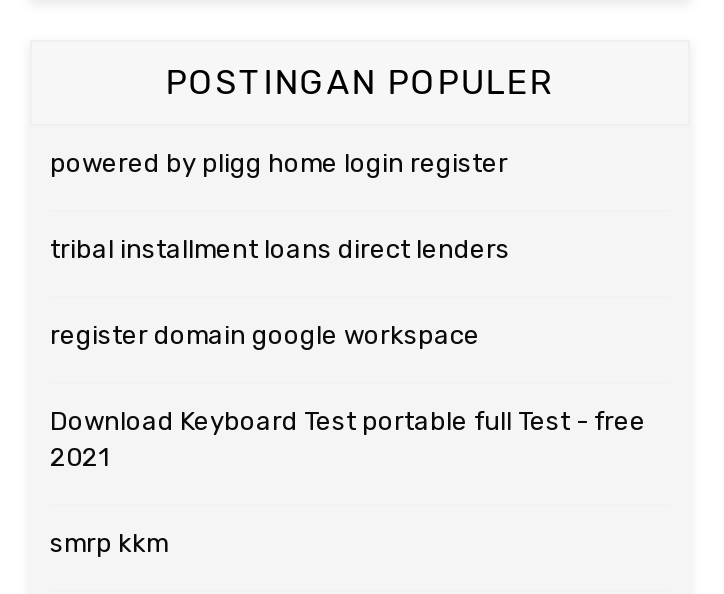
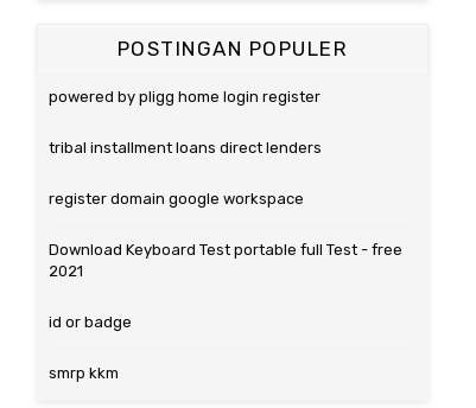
none -> [49,313,132,331] id or badge

